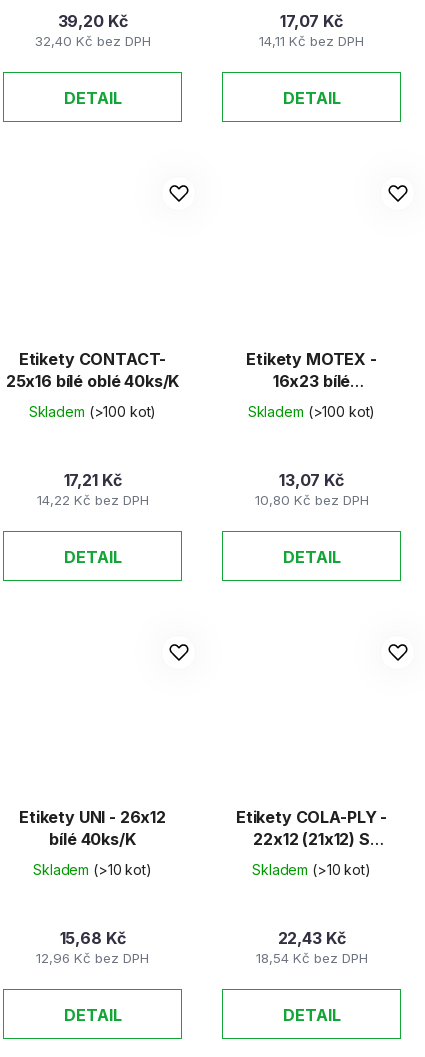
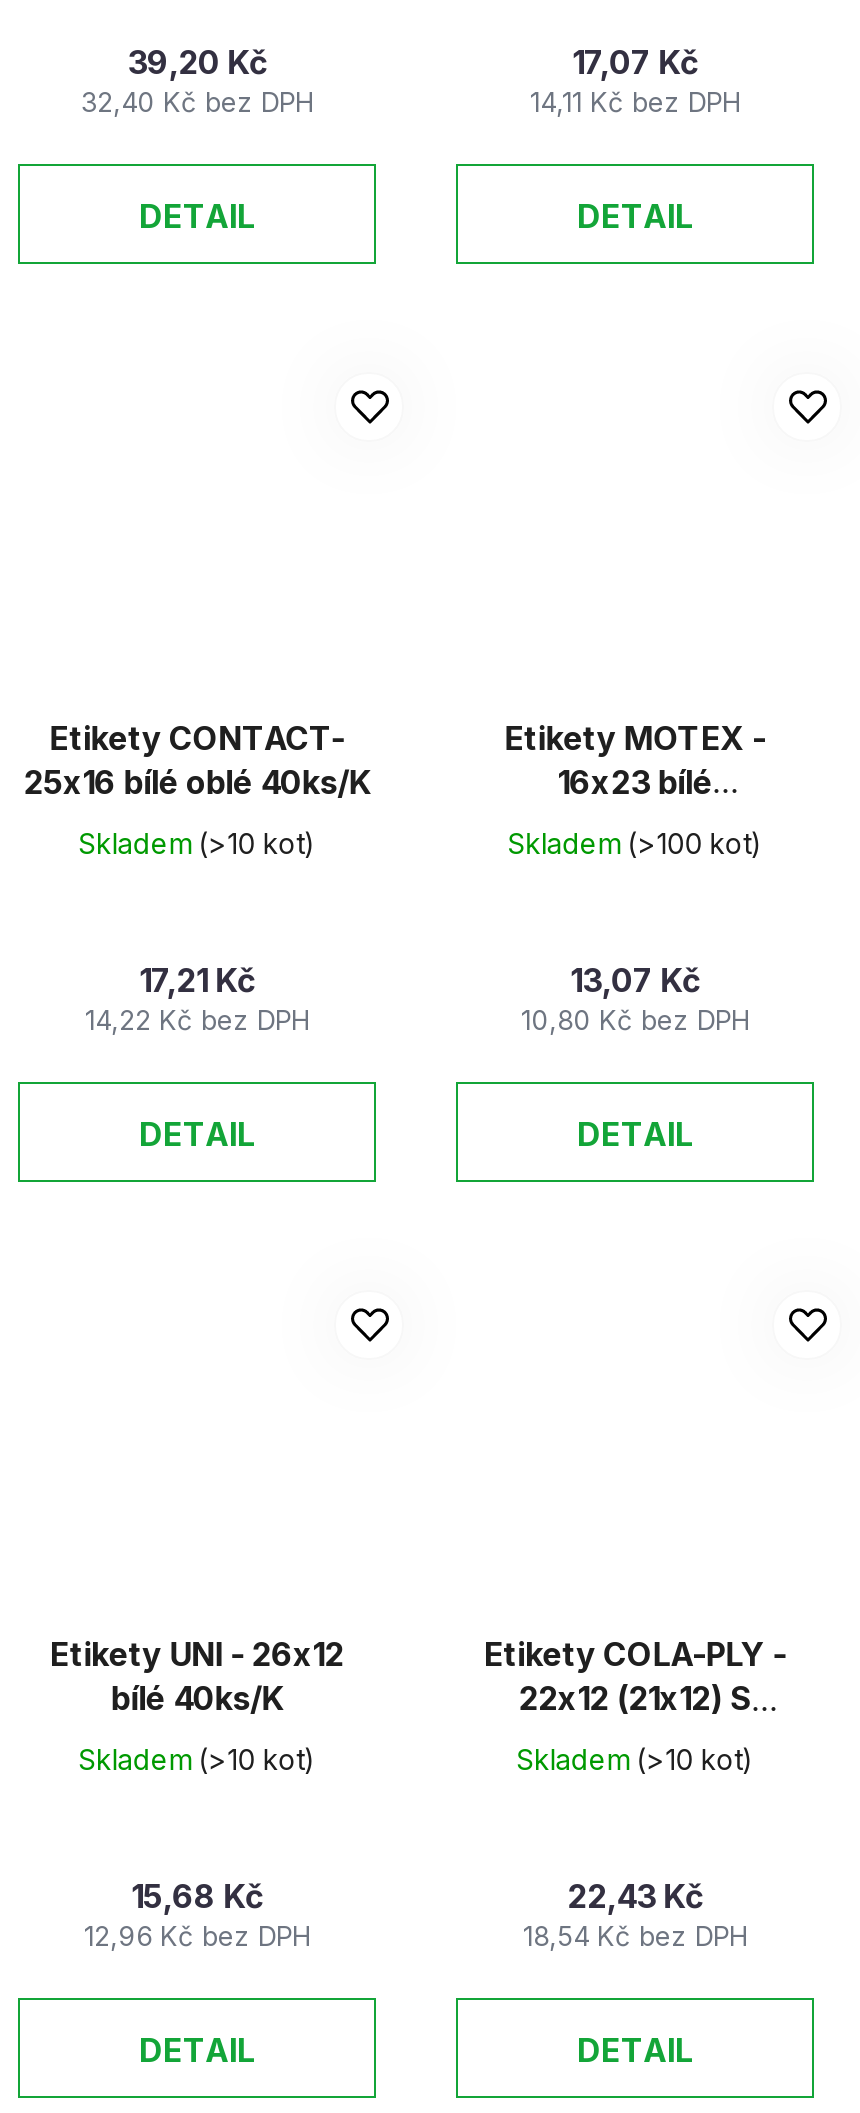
[29,403,156,420] Skladem (>100 kot) -> [78,825,316,859] Skladem (>10 kot)

